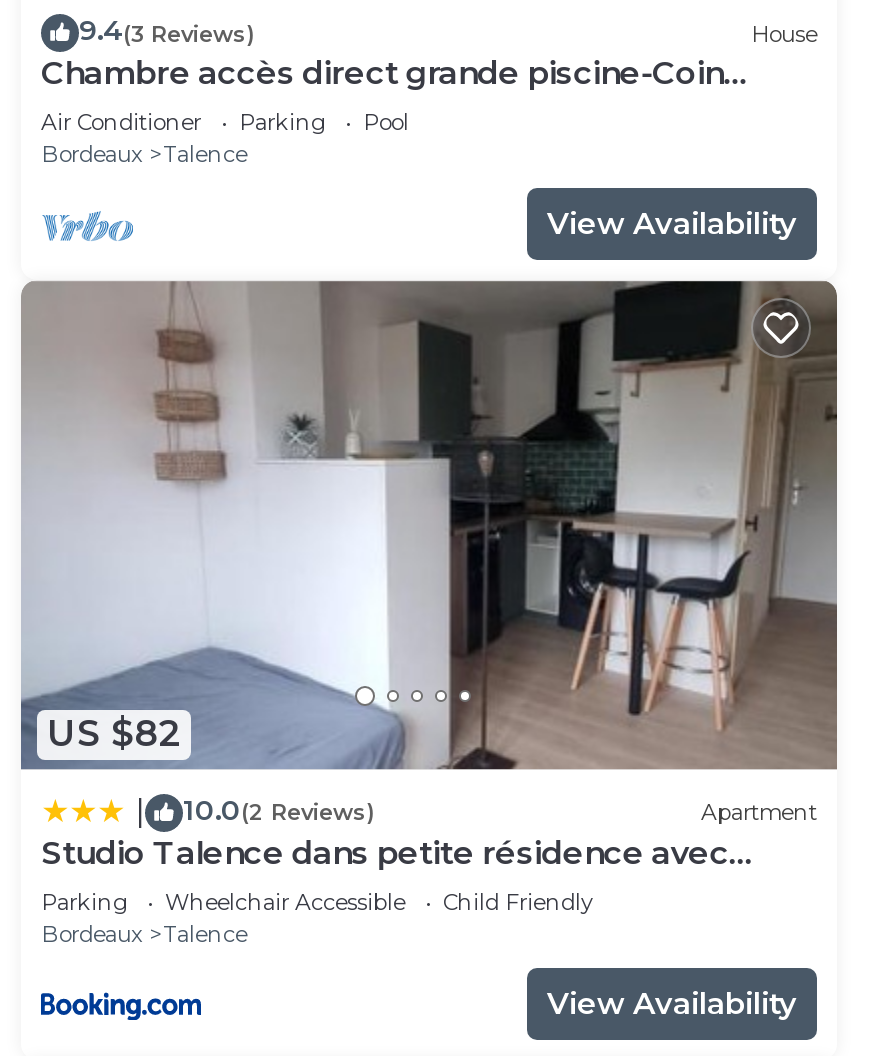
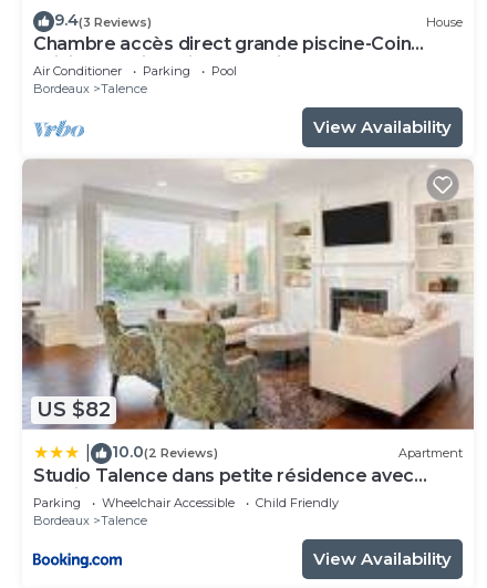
[21,280,839,770] [image] -> [21,159,474,431] [image]

